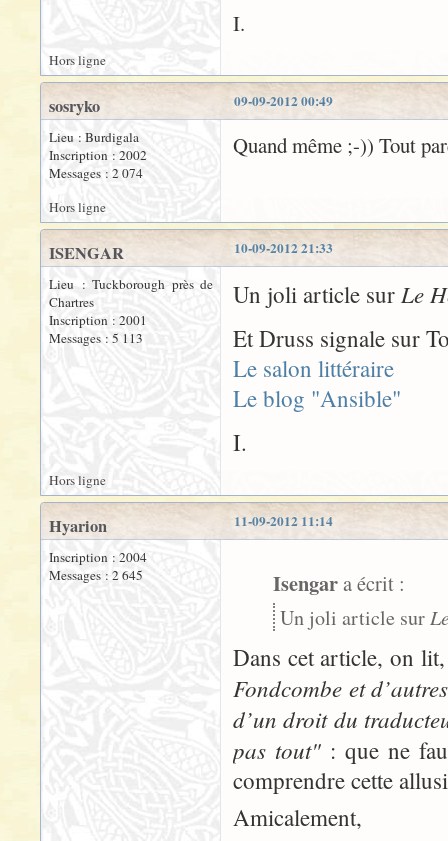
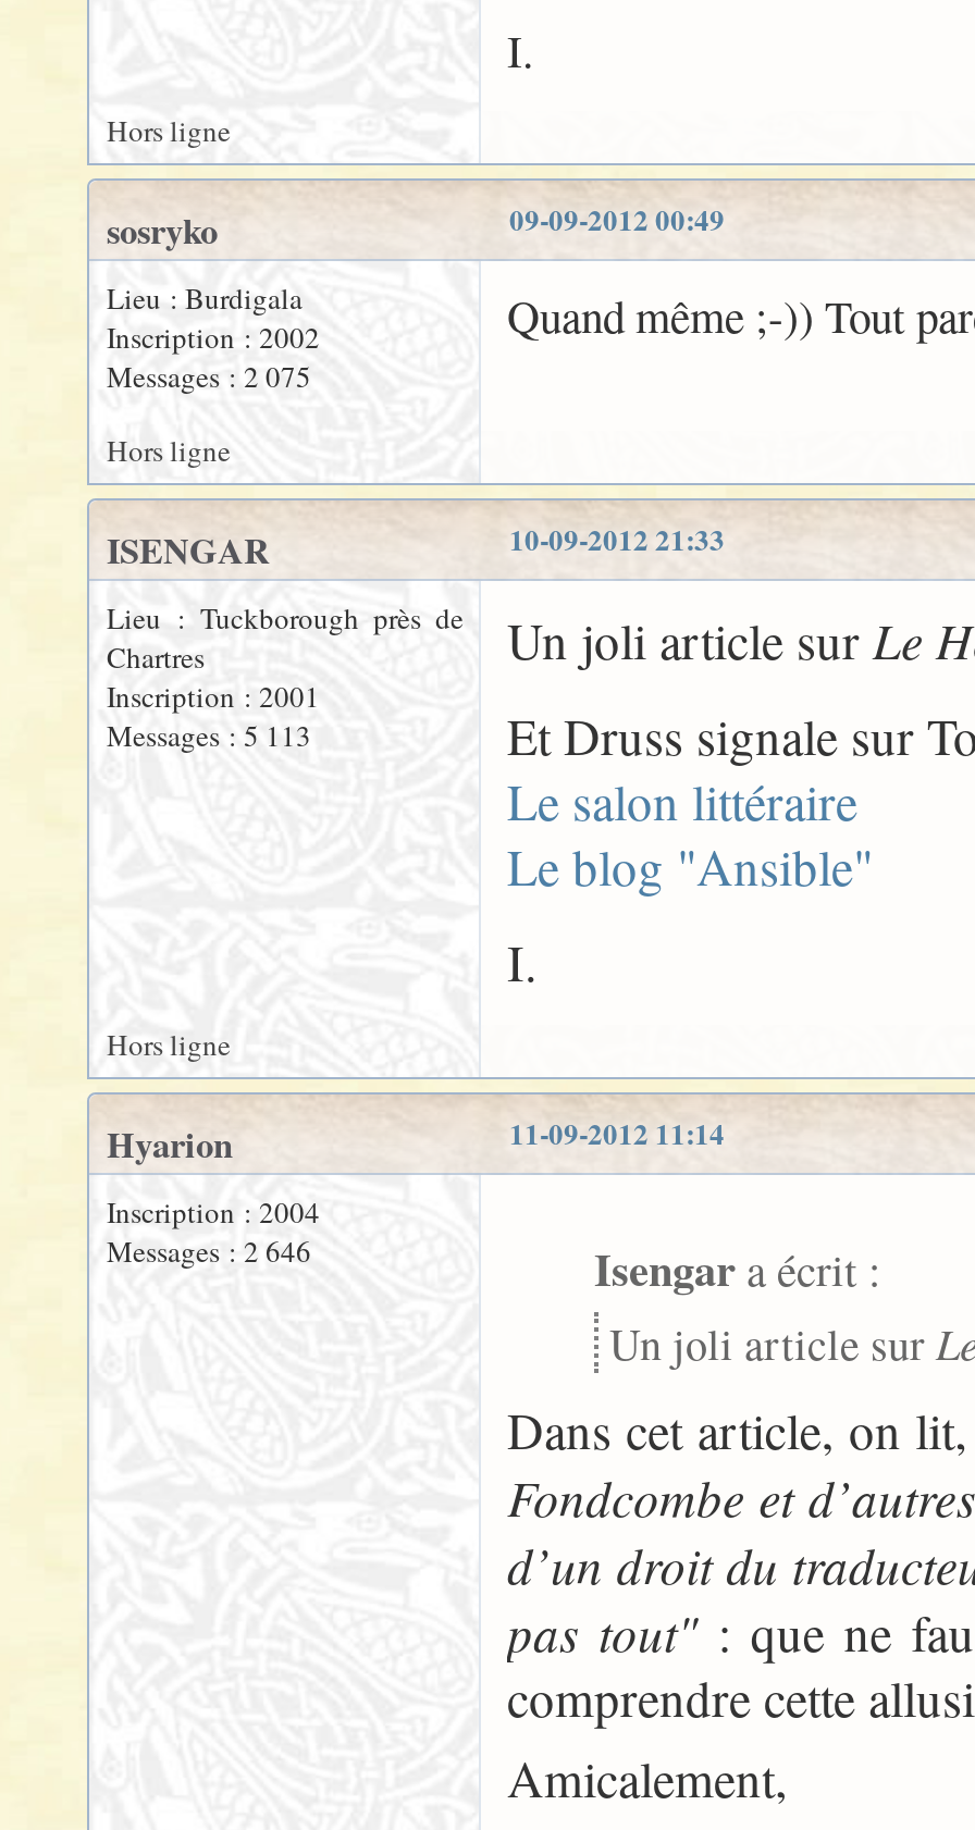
[49,164,143,182] Messages : 2 074 -> [107,357,311,396] Messages : 2 075
[49,566,143,584] Messages : 2 645 -> [107,1232,311,1271] Messages : 2 646

